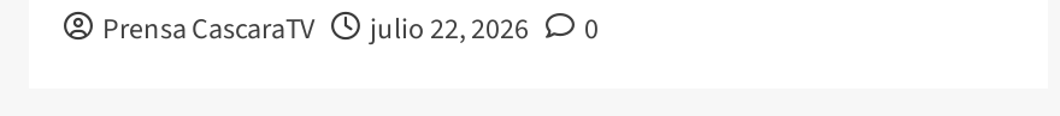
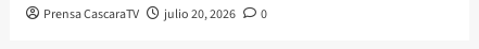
[102,11,599,52] Prensa CascaraTV julio 22, 2026 0 -> [43,5,267,23] Prensa CascaraTV julio 20, 2026 0

